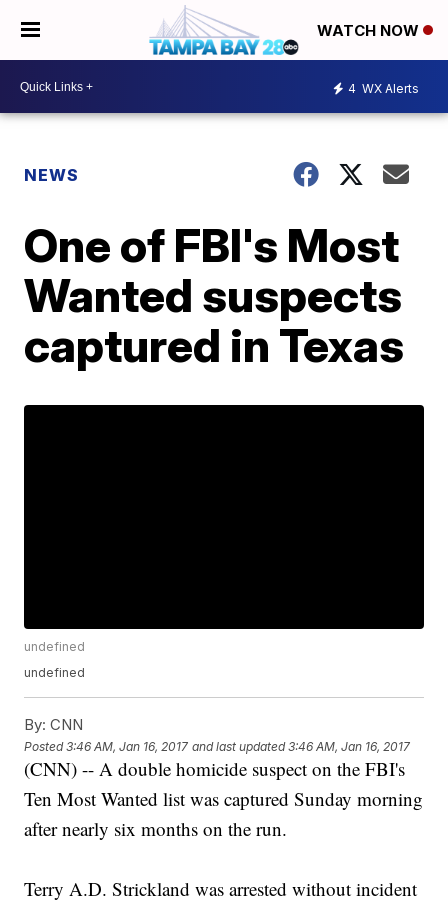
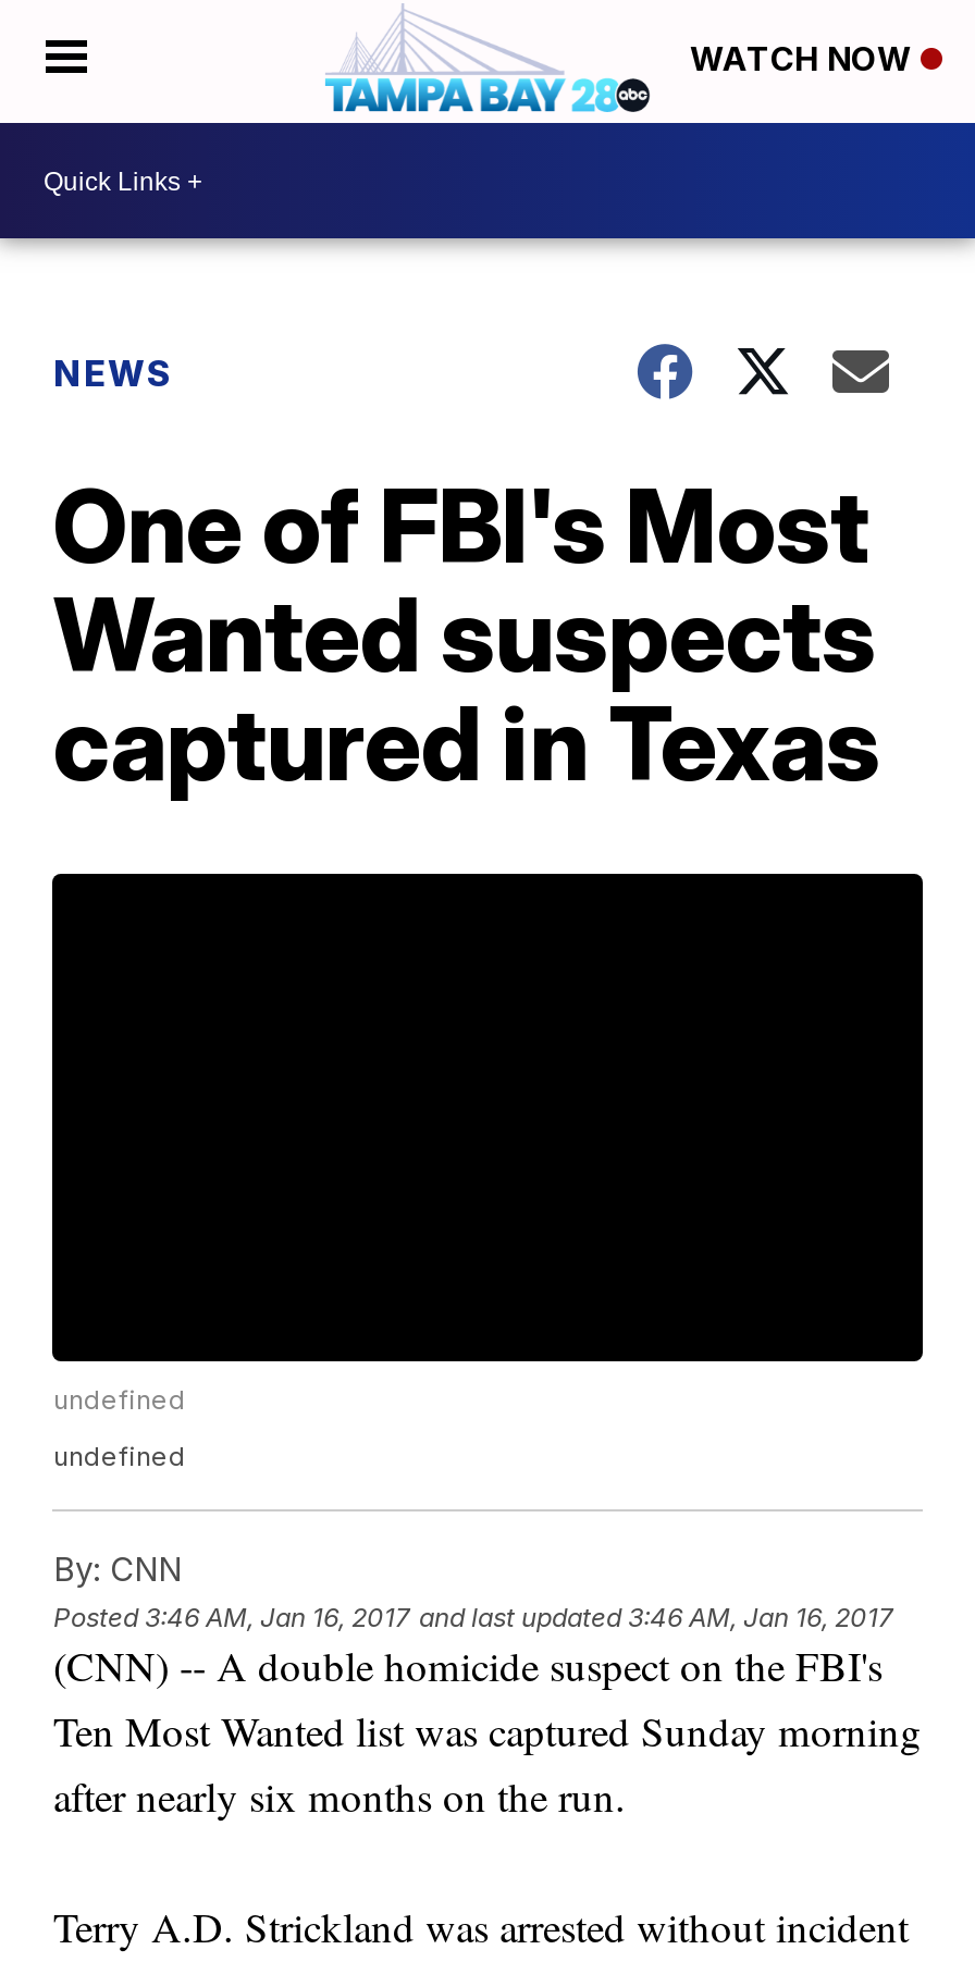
[348,80,419,95] 4 WX Alerts -> none

